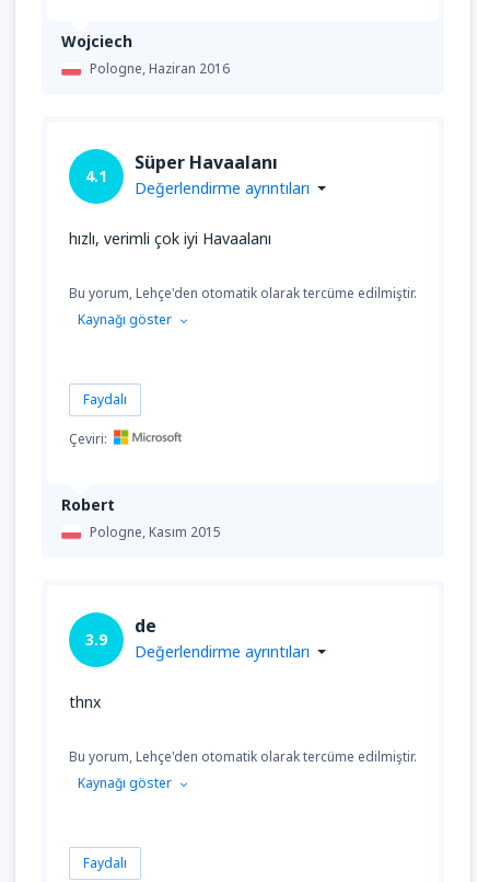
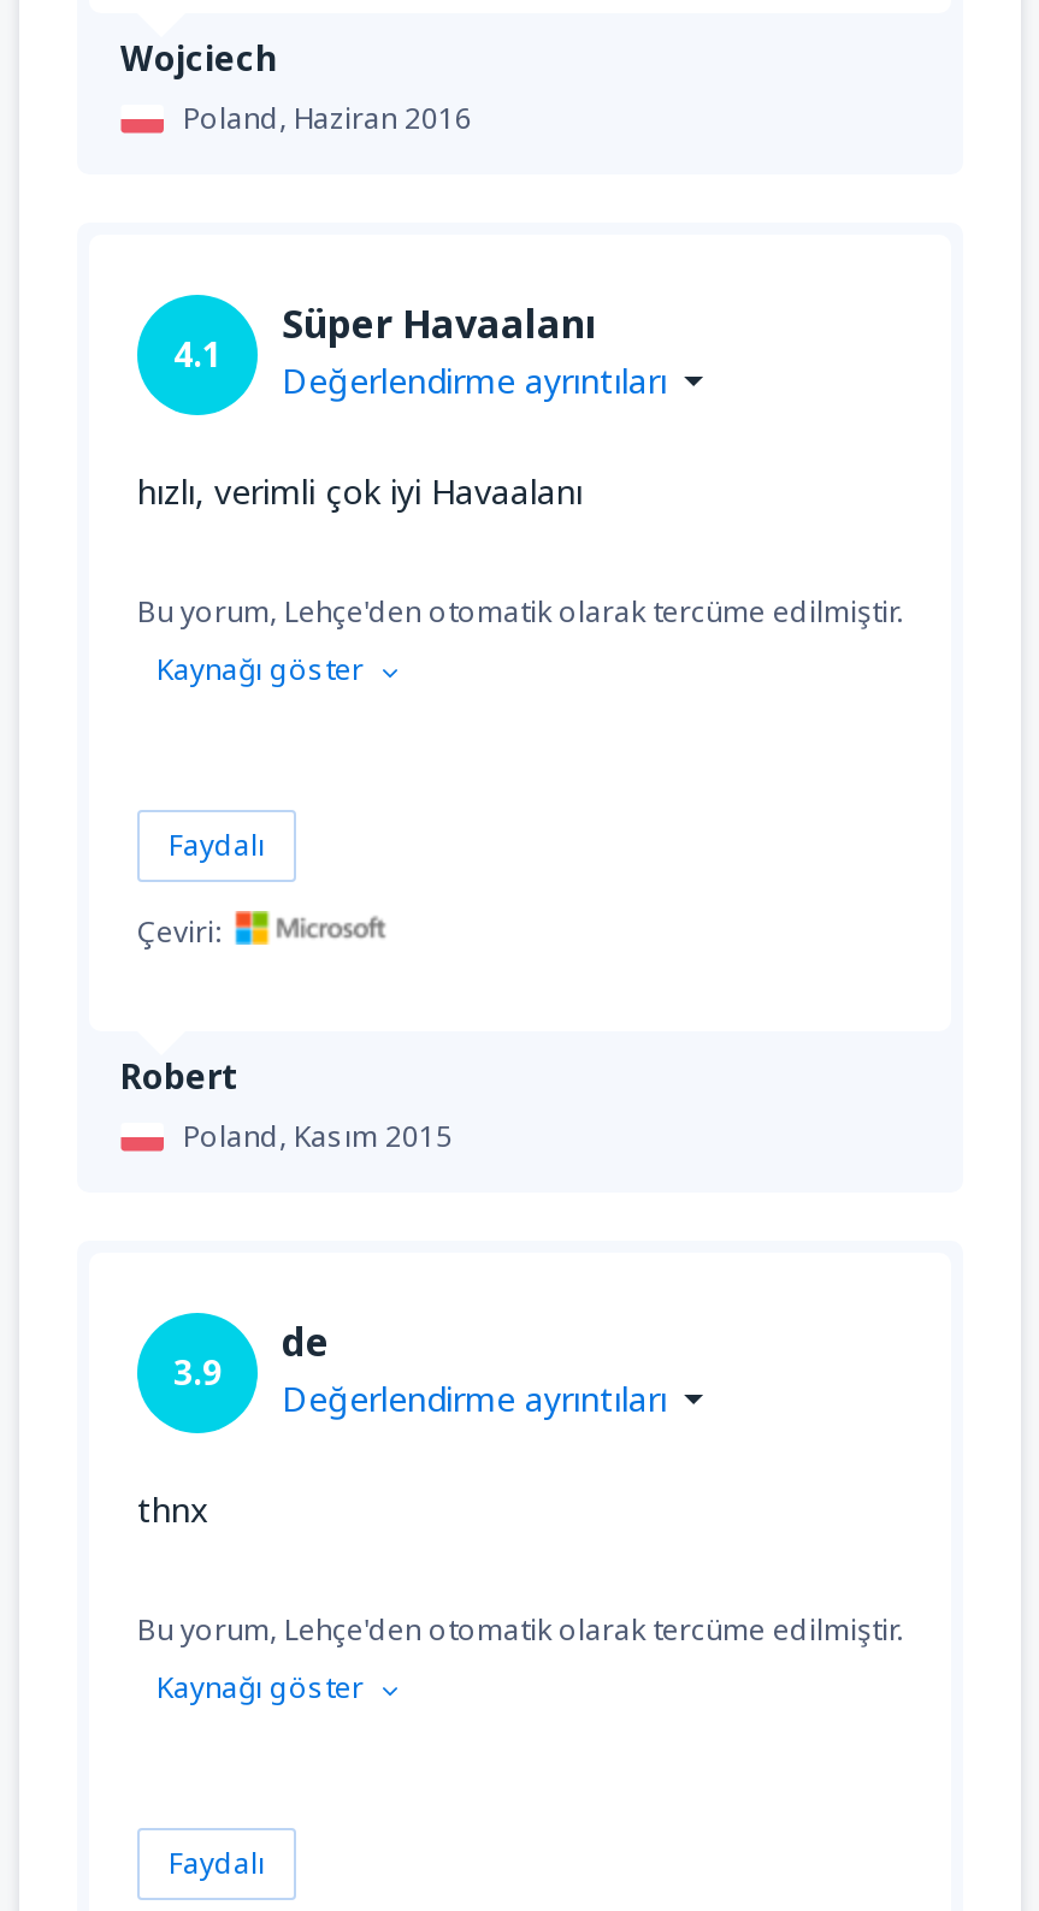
[90,59,230,77] Pologne, Haziran 2016 -> [183,96,472,137] Poland, Haziran 2016
[90,522,221,541] Pologne, Kasım 2015 -> [183,1114,453,1155] Poland, Kasım 2015

